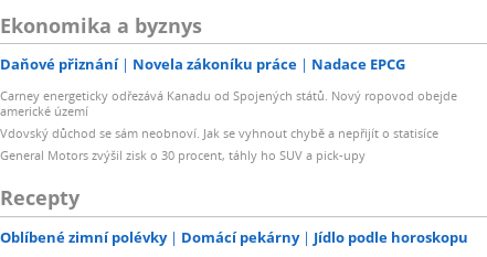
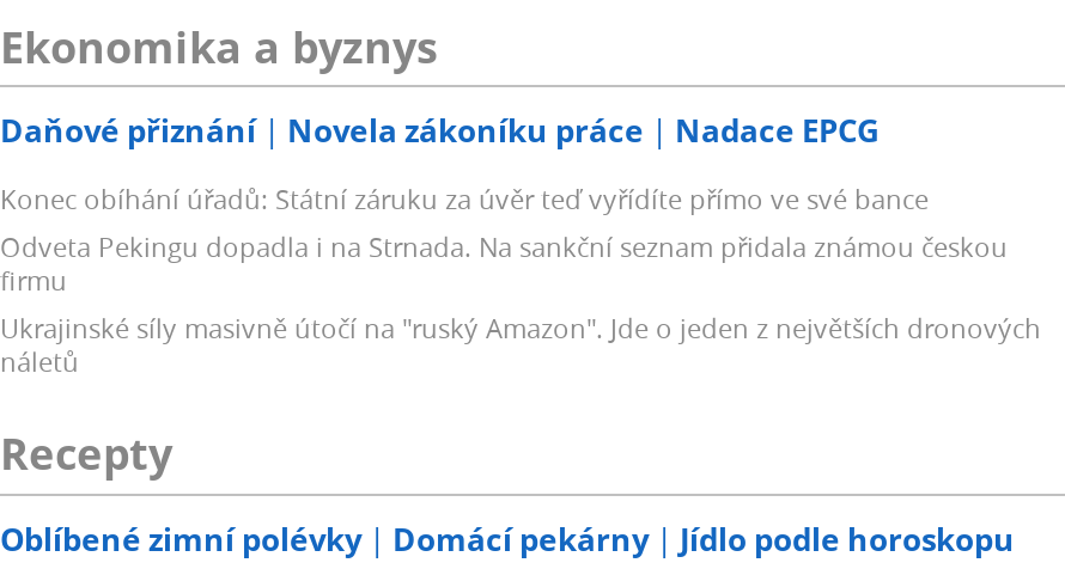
[0,87,457,163] Carney energeticky odřezává Kanadu od Spojených států. Nový ropovod obejde | americké území | Vdovský důchod se sám neobnoví. Jak se vyhnout chybě a nepřijít o statisíce | General Motors zvýšil zisk o 30 procent, táhly ho SUV a pick-upy -> [0,181,1041,379] Konec obíhání úřadů: Státní záruku za úvěr teď vyřídíte přímo ve své bance | Odveta Pekingu dopadla i na Strnada. Na sankční seznam přidala známou českou | firmu | Ukrajinské síly masivně útočí na "ruský Amazon". Jde o jeden z největších dronových | náletů

